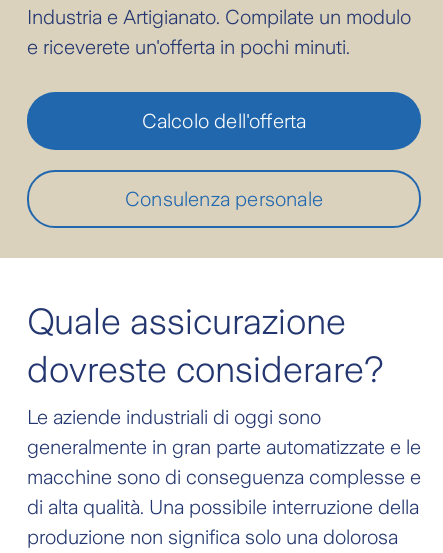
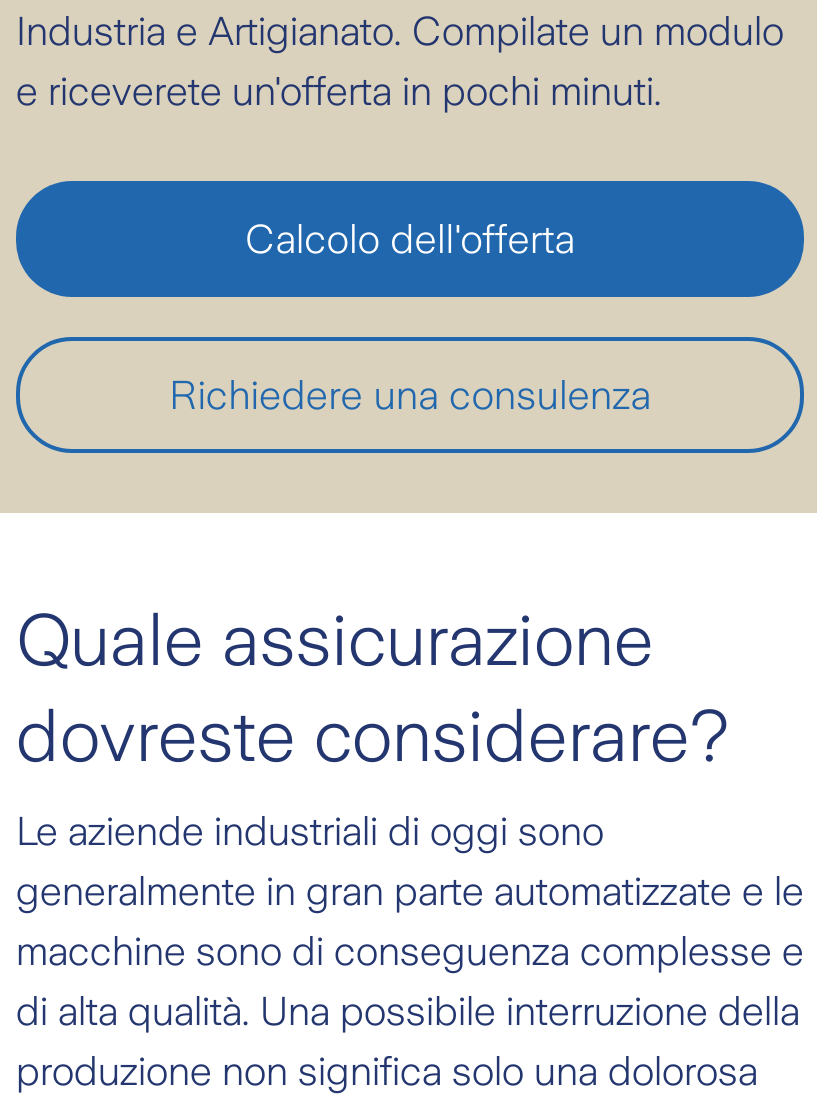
[125,188,323,210] Consulenza personale -> [169,373,651,417] Richiedere una consulenza

